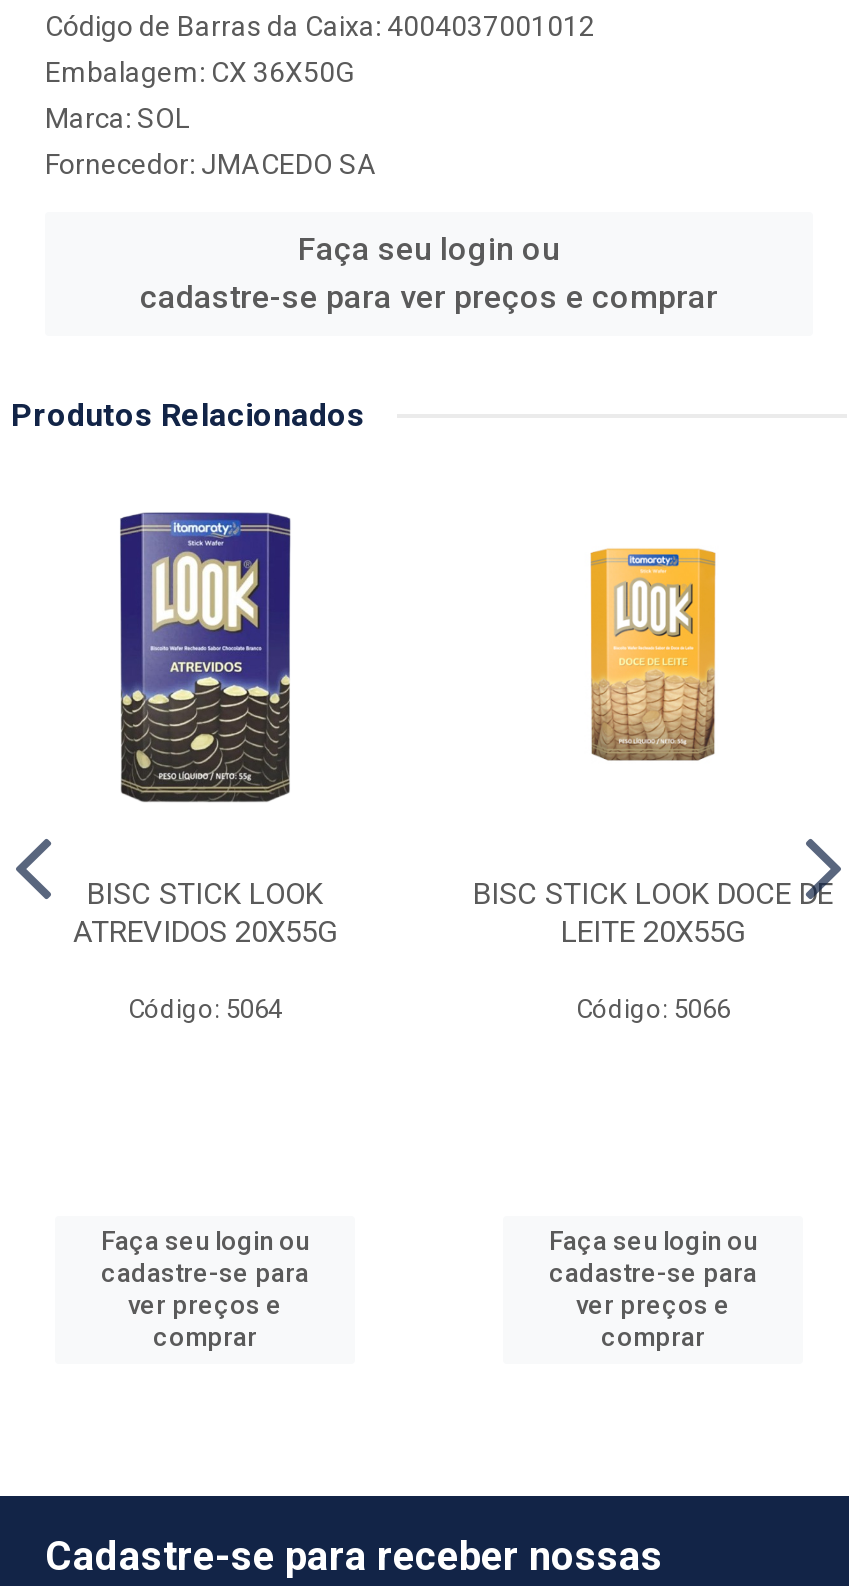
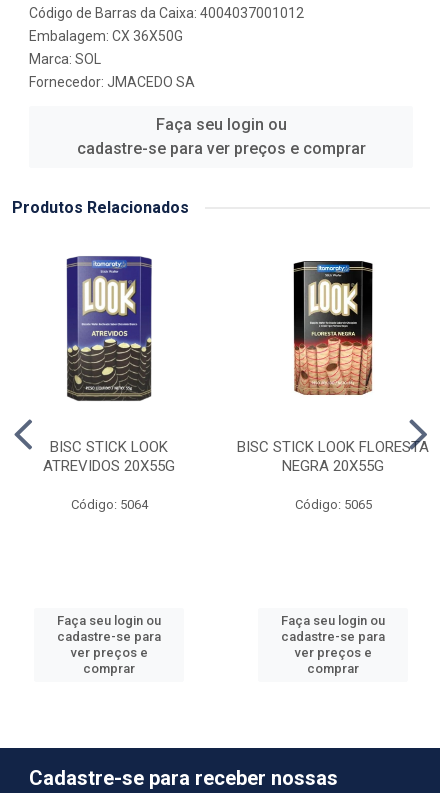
[575,522,733,790] [image] -> [292,260,374,396] [image]
[473,876,833,950] BISC STICK LOOK DOCE DE | LEITE 20X55G -> [237,438,429,475] BISC STICK LOOK FLORESTA | NEGRA 20X55G
[576,994,730,1024] Código: 5066 -> [294,497,371,512] Código: 5065

